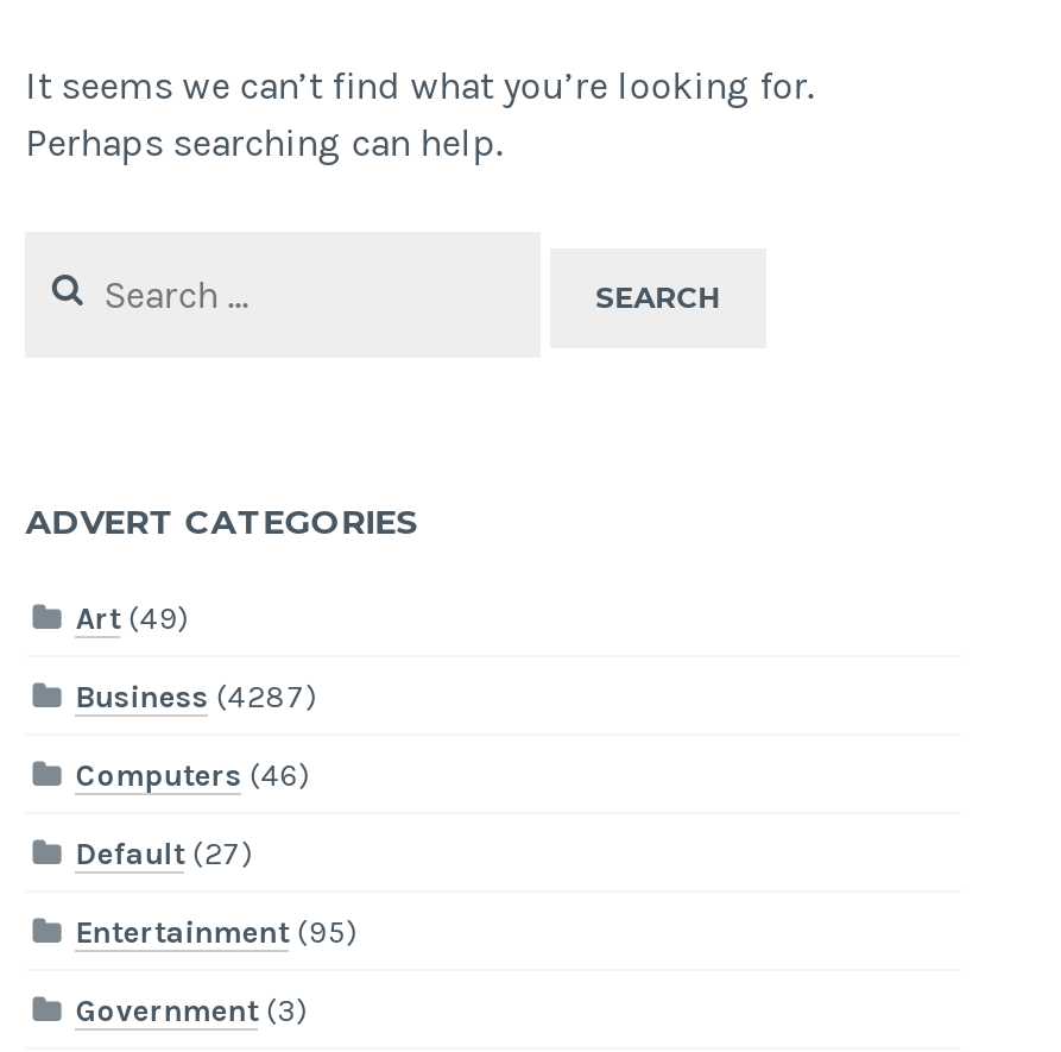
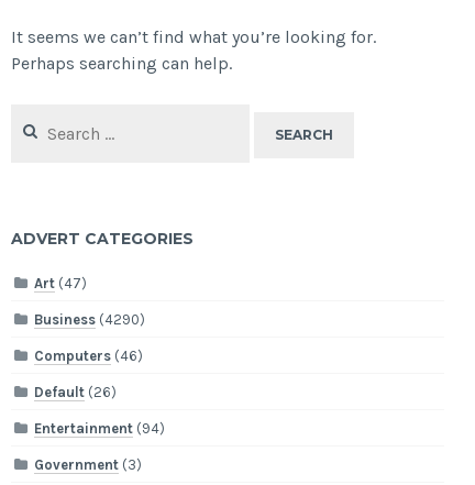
[76,600,190,636] Art (49) -> [35,275,87,291] Art (47)
[76,679,318,714] Business (4287) -> [35,311,146,328] Business (4290)
[76,835,254,871] Default (27) -> [35,384,117,400] Default (26)
[76,914,359,950] Entertainment (95) -> [35,420,165,436] Entertainment (94)

